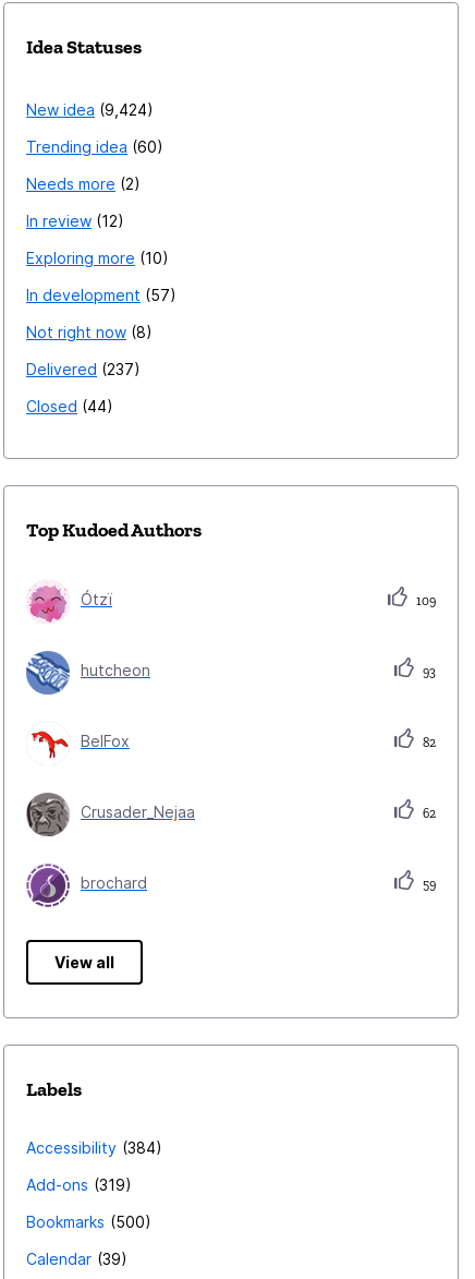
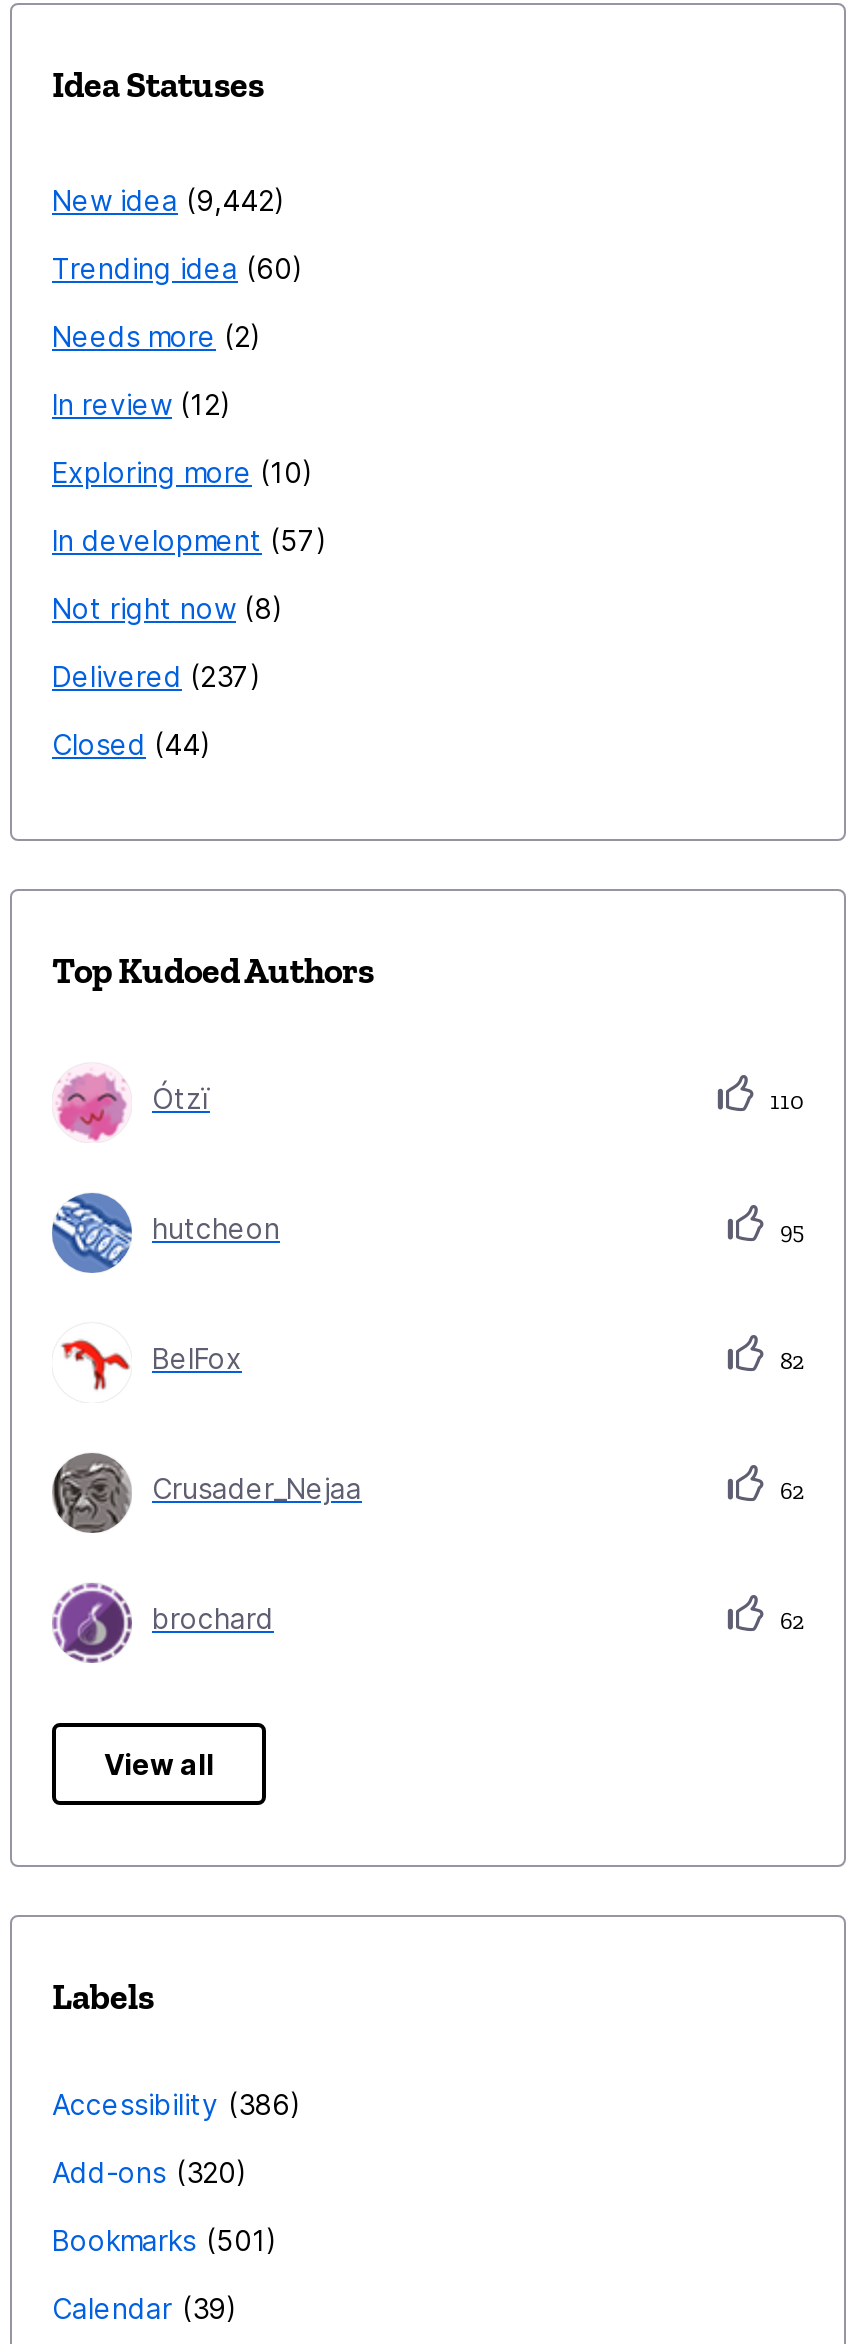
[26,101,147,119] New idea 9,424 -> [52,183,274,217] New idea 9,442
[413,593,436,609] 109 -> [764,1087,804,1115] 110
[419,664,436,680] 93 -> [774,1217,804,1245] 95
[419,877,436,892] 59 -> [774,1607,804,1635] 62
[26,1139,156,1157] Accessibility 384 -> [52,2088,290,2122] Accessibility 386
[26,1176,125,1194] Add-ons 319 -> [52,2156,236,2190] Add-ons 320
[26,1213,145,1231] Bookmarks 500 -> [52,2224,266,2258] Bookmarks 501

